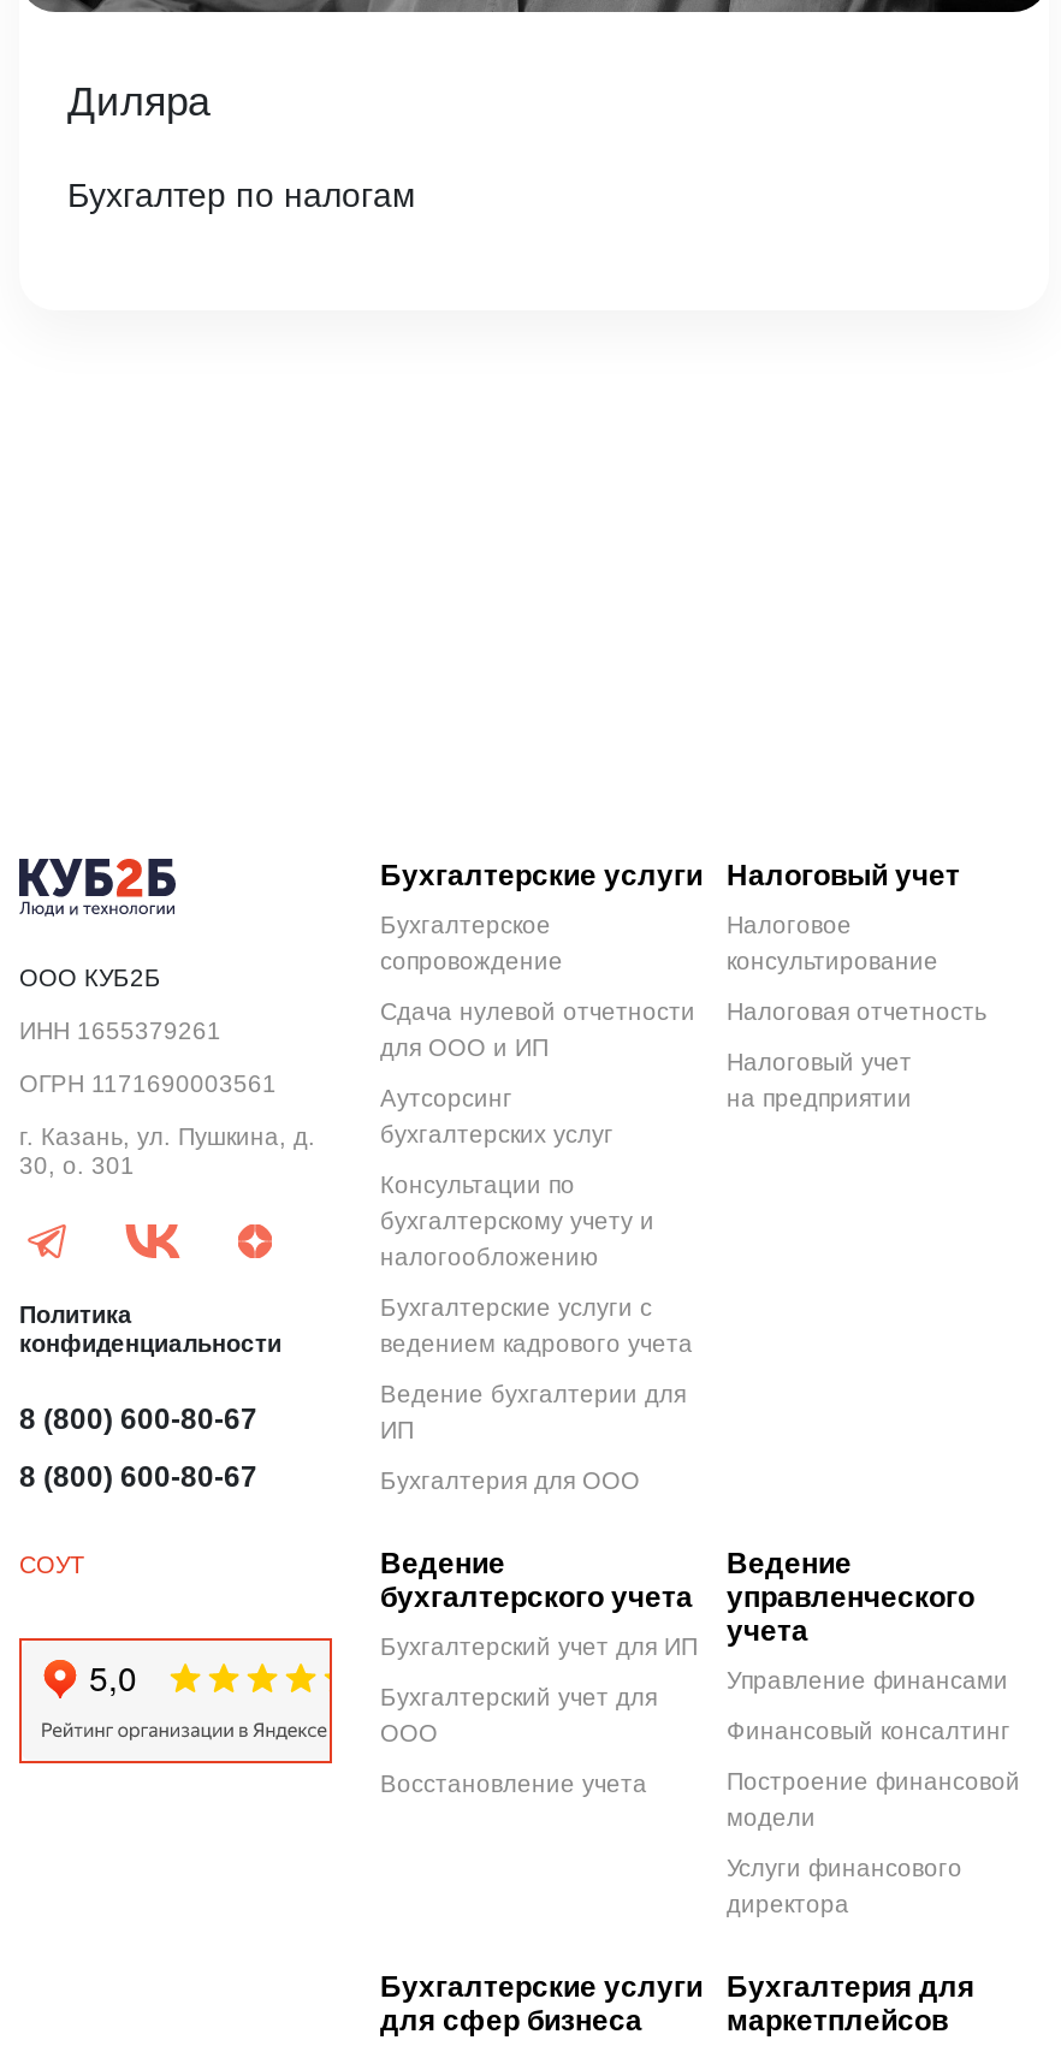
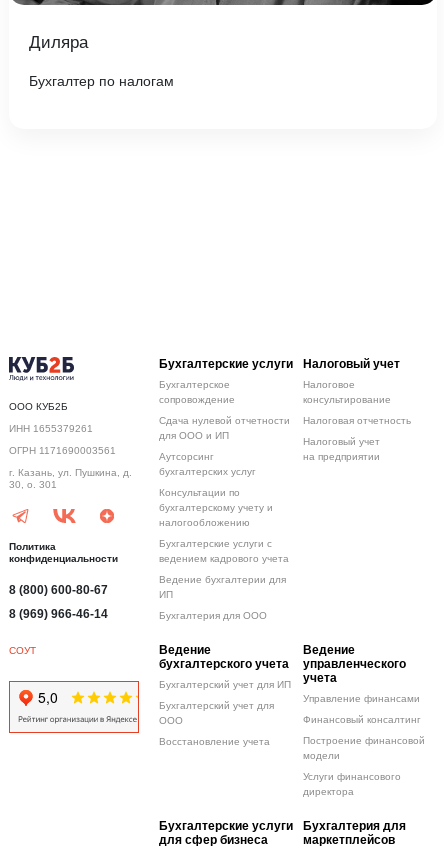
[19,1460,257,1493] 8 (800) 600-80-67 -> [9,607,108,621] 8 (969) 966-46-14

